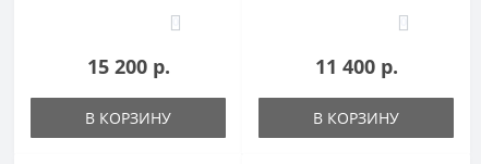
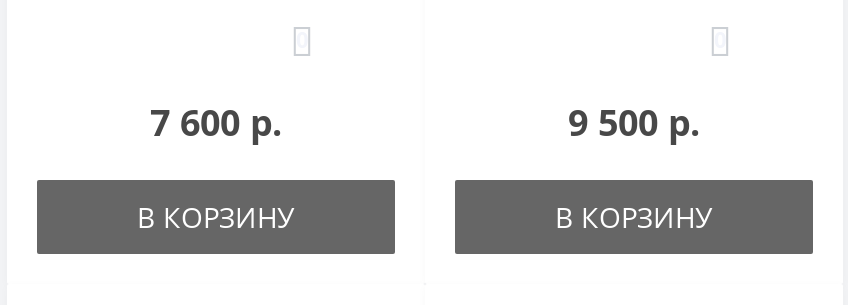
[87,53,170,79] 15 200 р. -> [150,97,282,145] 7 600 р.
[315,53,398,79] 11 400 р. -> [568,97,700,145] 9 500 р.

